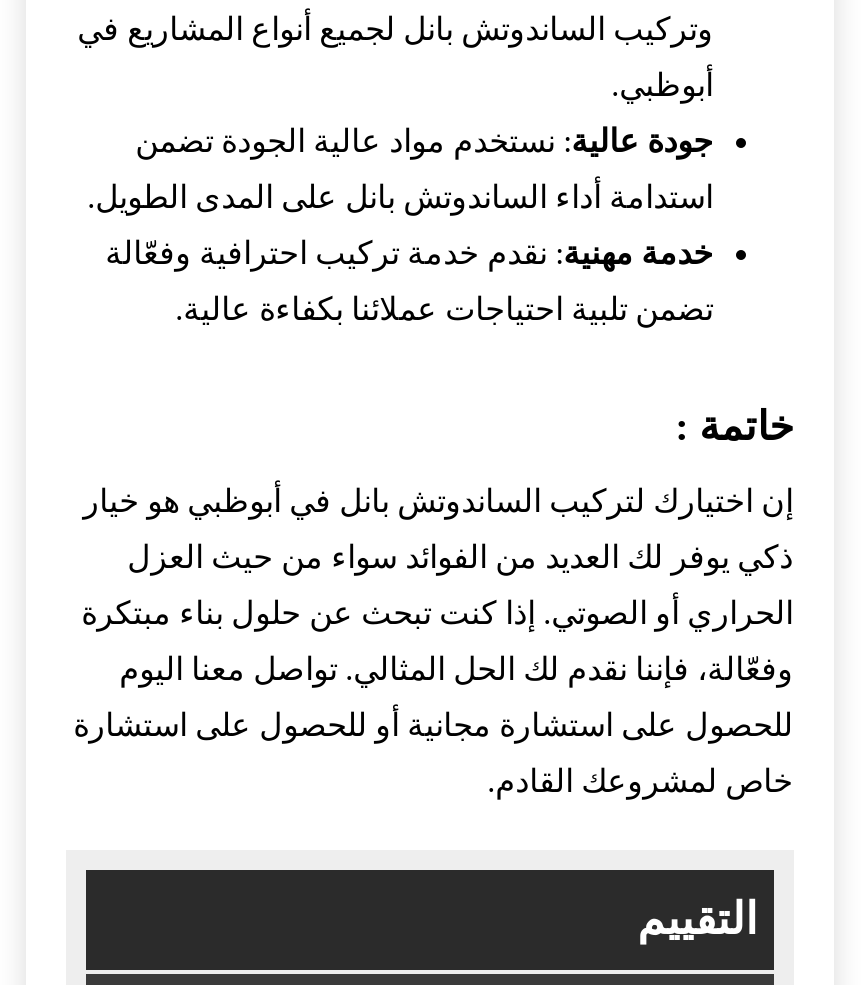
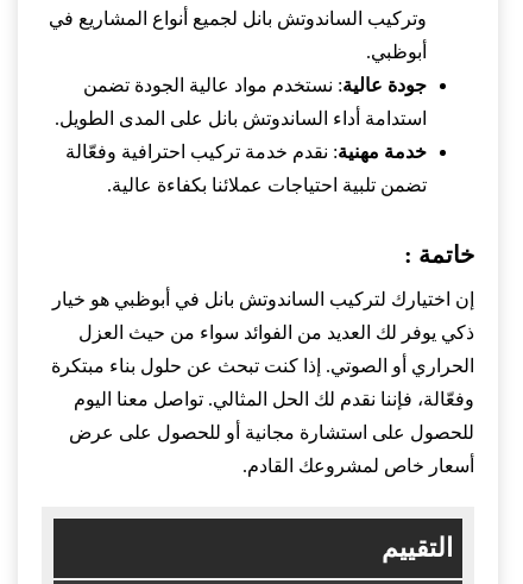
[73,708,793,742] للحصول على استشارة مجانية أو للحصول على استشارة -> [68,422,474,443] للحصول على استشارة مجانية أو للحصول على عرض
[487,764,793,798] خاص لمشروعك القادم. -> [242,456,474,476] أسعار خاص لمشروعك القادم.

